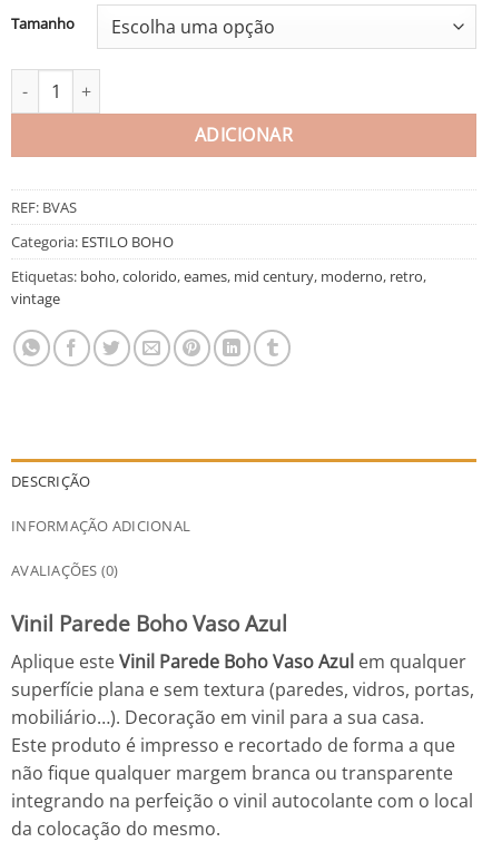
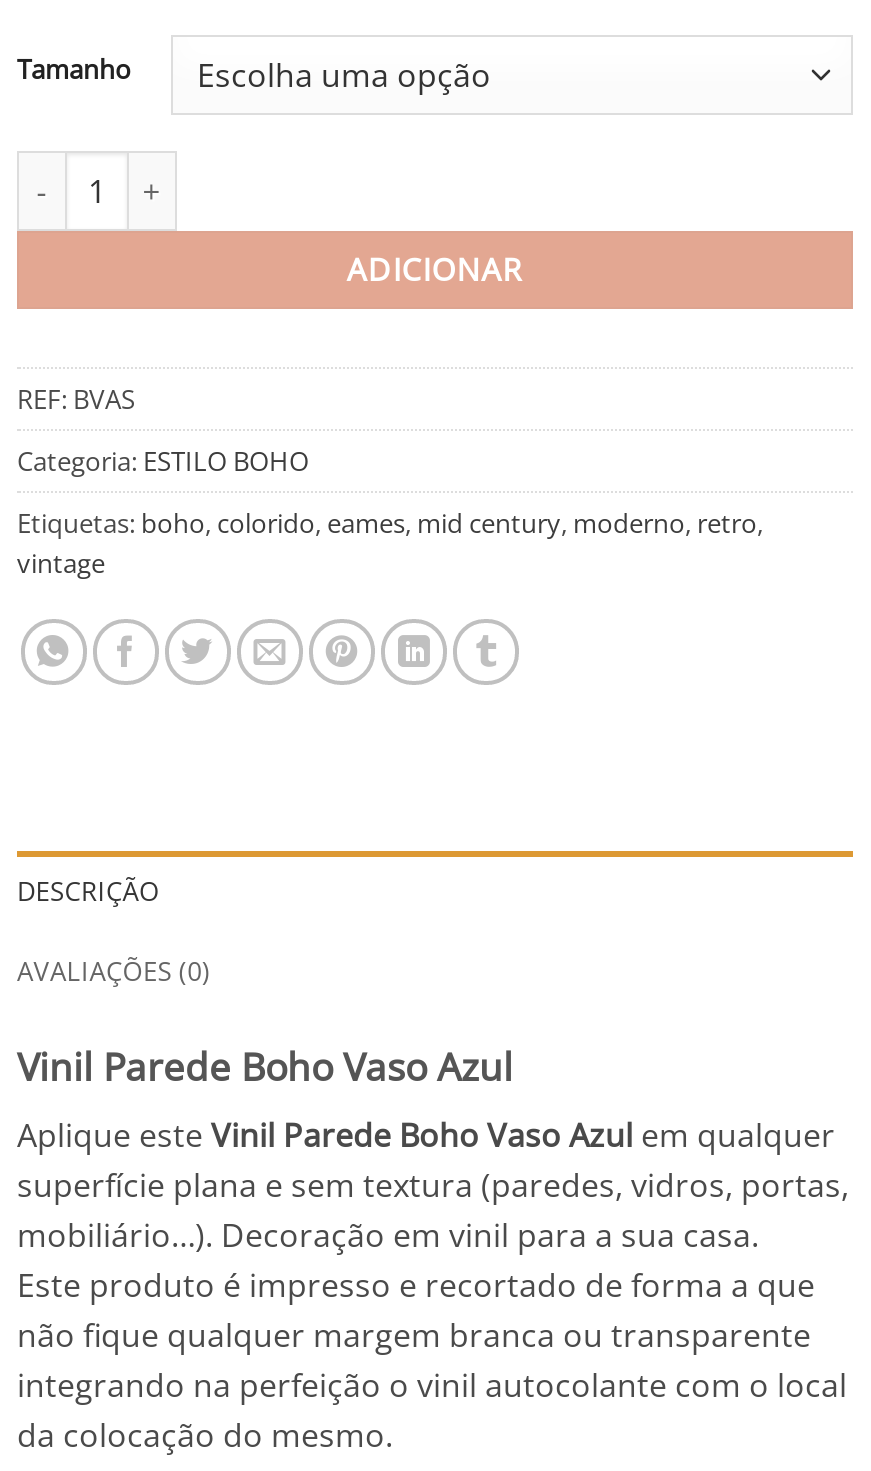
[11,516,190,536] INFORMAÇÃO ADICIONAL -> none

